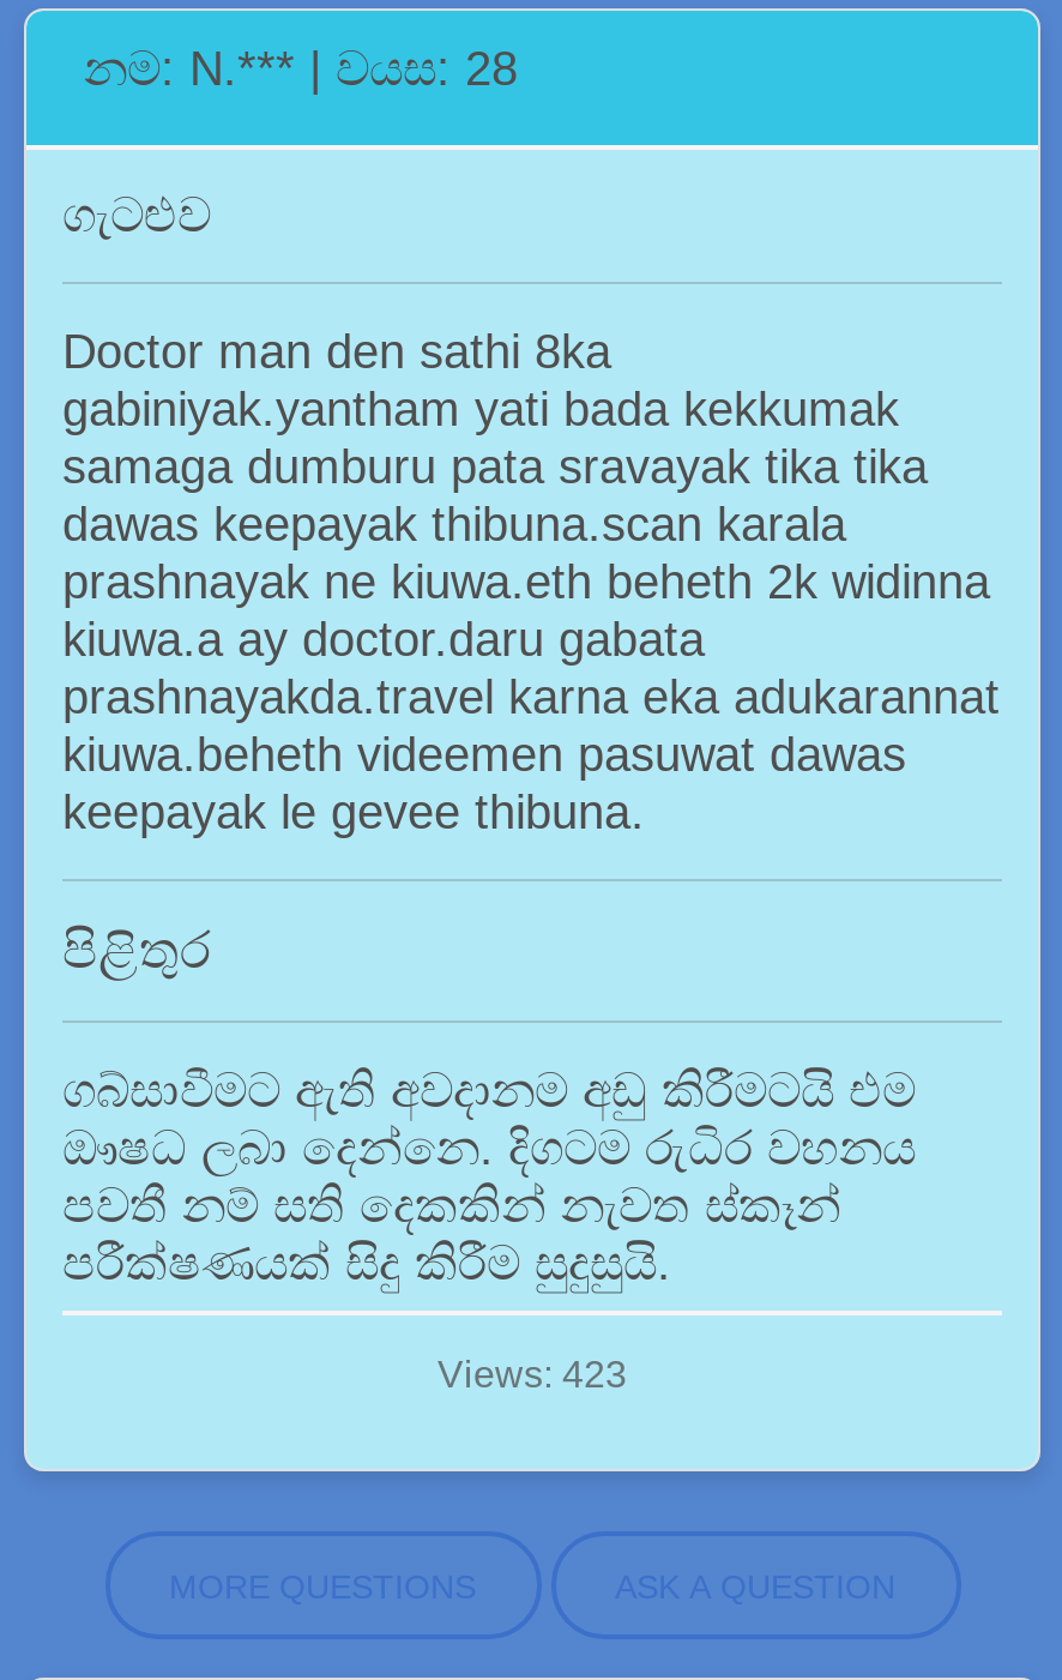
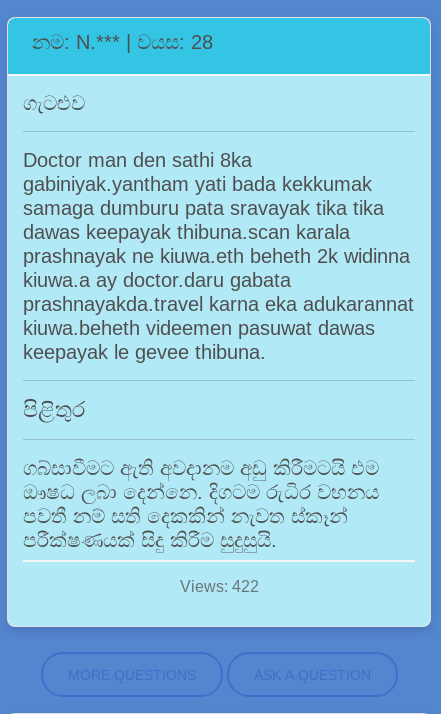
[438,1354,627,1395] Views: 423 -> [179,578,258,595] Views: 422

